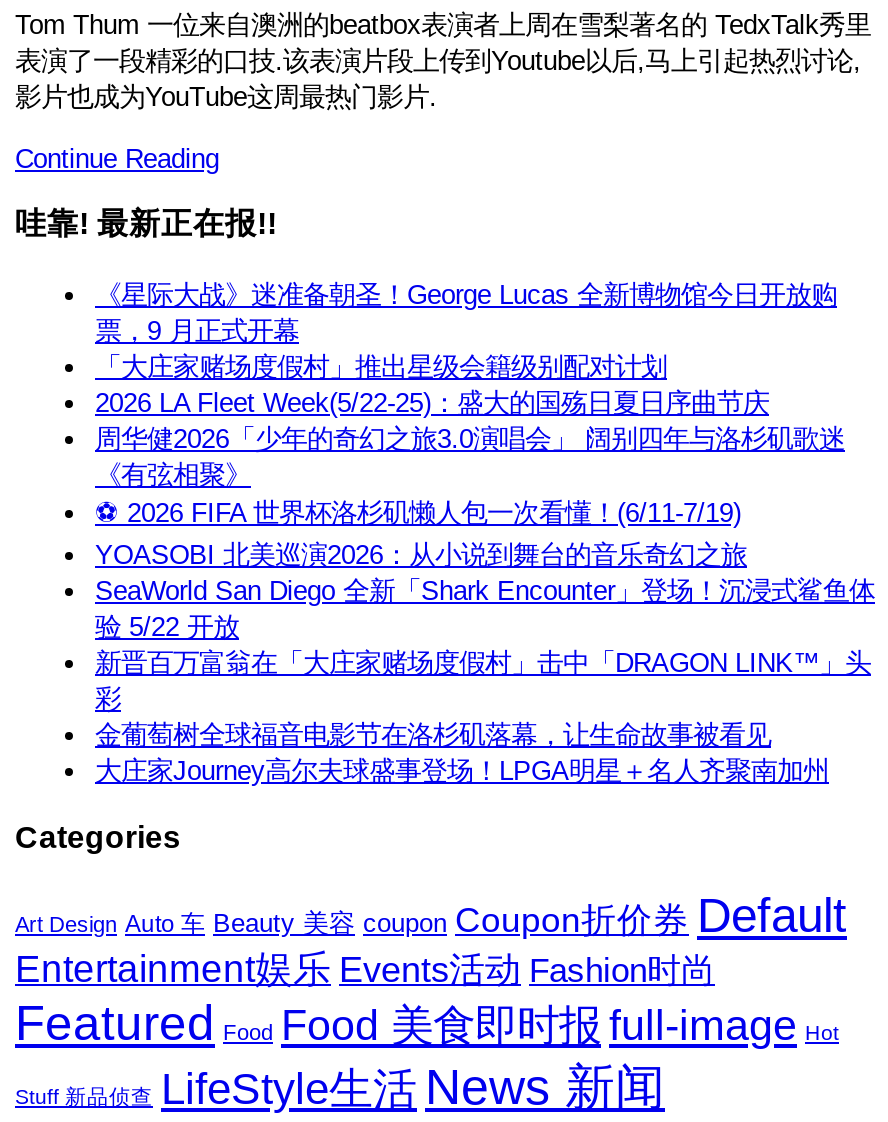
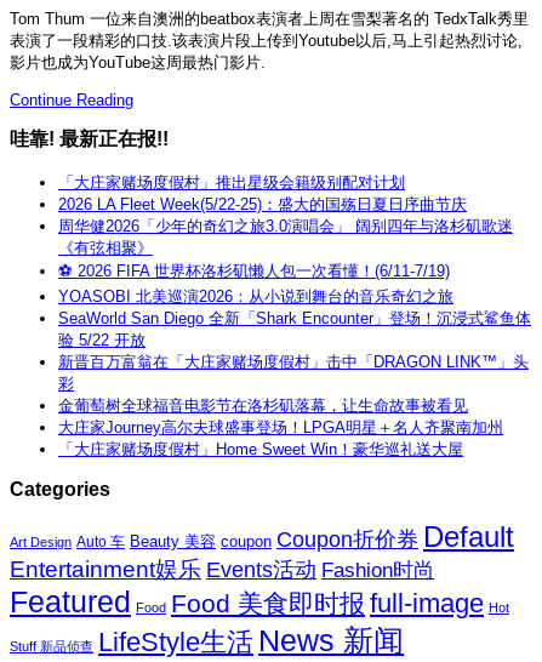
[95,279,837,345] 《星际大战》迷准备朝圣！George Lucas 全新博物馆今日开放购 | 票，9 月正式开幕 -> none
moved [95,351,875,785] -> [58,173,531,436]: 「大庄家赌场度假村」推出星级会籍级别配对计划 | 2026 LA Fleet Week(5/22-25)：盛大的国殇日夏日序曲节庆 | 周华健2026「少年的奇幻之旅3.0演唱会」 阔别四年与洛杉矶歌迷 | ... | 金葡萄树全球福音电影节在洛杉矶落幕，让生命故事被看见 | 大庄家Journey高尔夫球盛事登场！LPGA明星＋名人齐聚南加州
none -> [58,440,463,458] 「大庄家赌场度假村」Home Sweet Win！豪华巡礼送大屋

